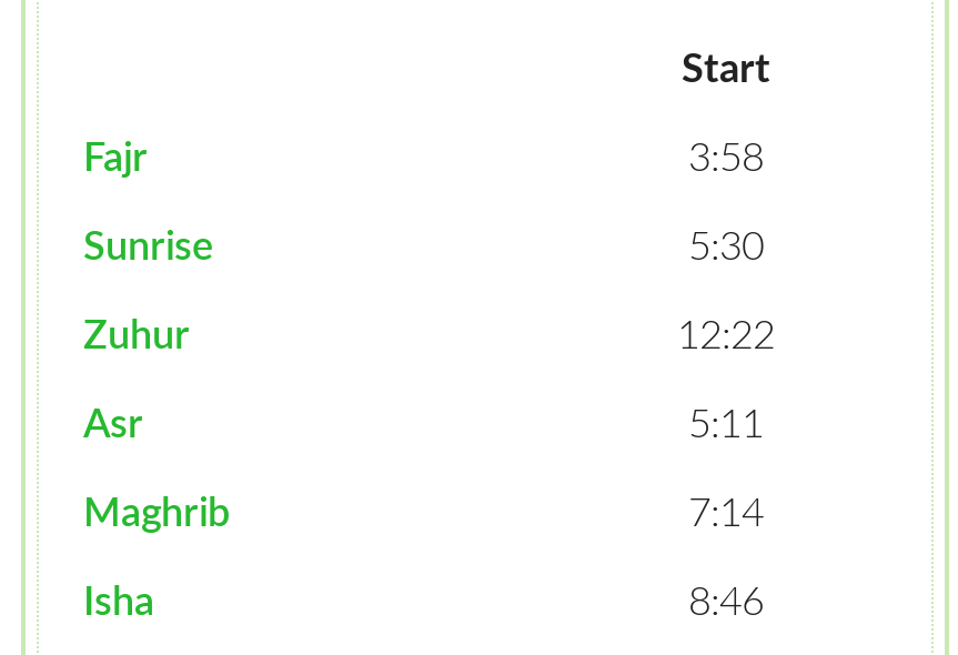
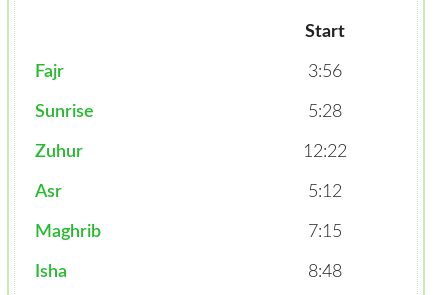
[688,139,764,179] 3:58 -> [307,62,341,80] 3:56
[688,228,764,268] 5:30 -> [307,102,341,120] 5:28
[688,405,764,445] 5:11 -> [307,182,341,200] 5:12
[688,494,764,534] 7:14 -> [307,222,341,240] 7:15
[688,583,764,623] 8:46 -> [307,262,341,280] 8:48

